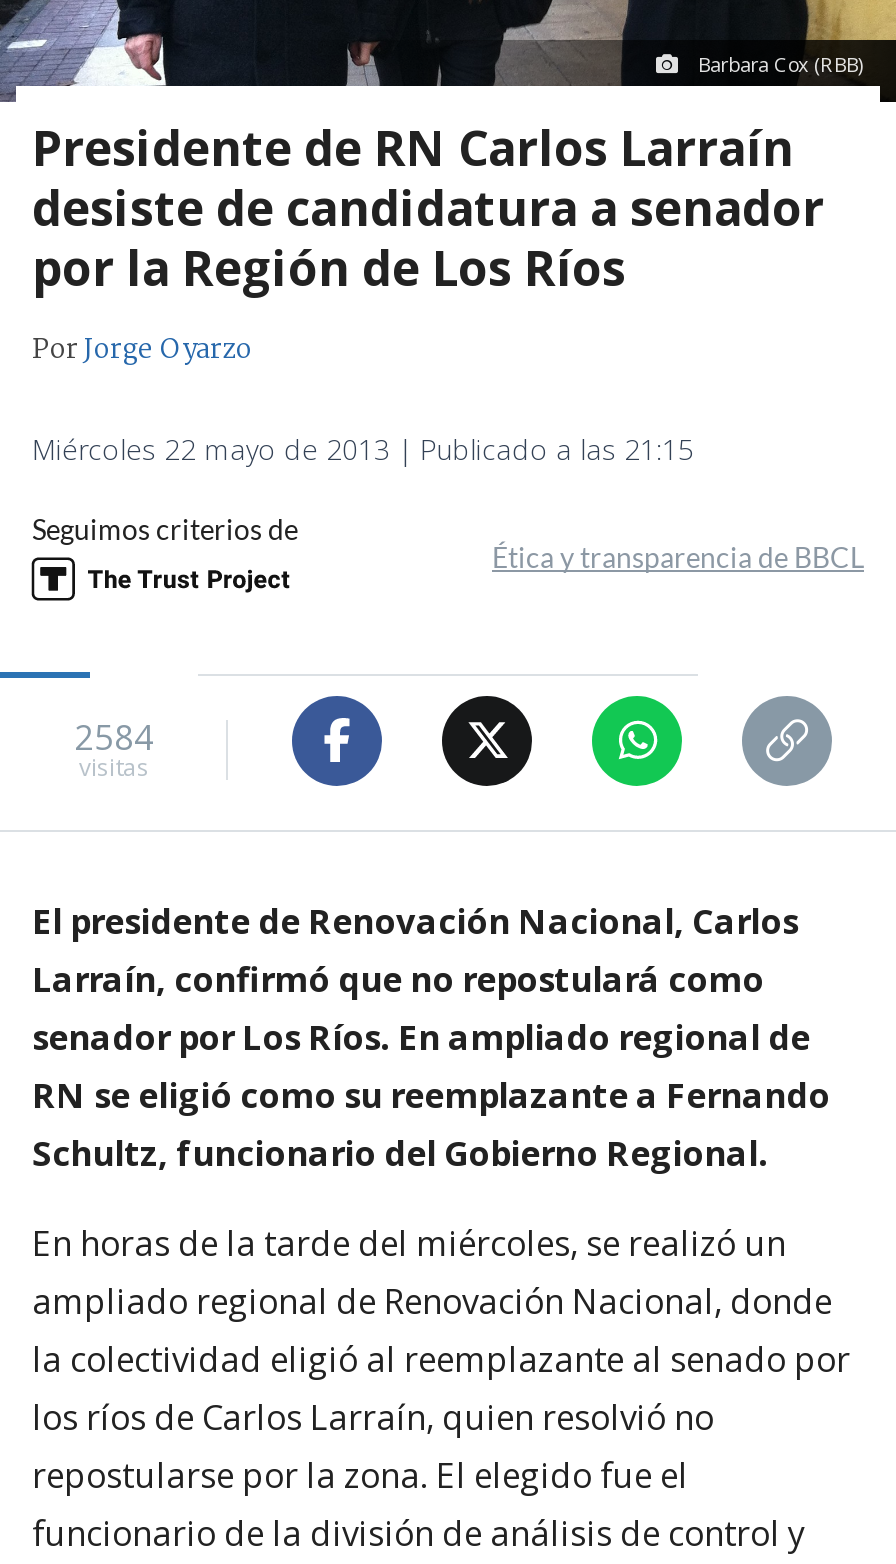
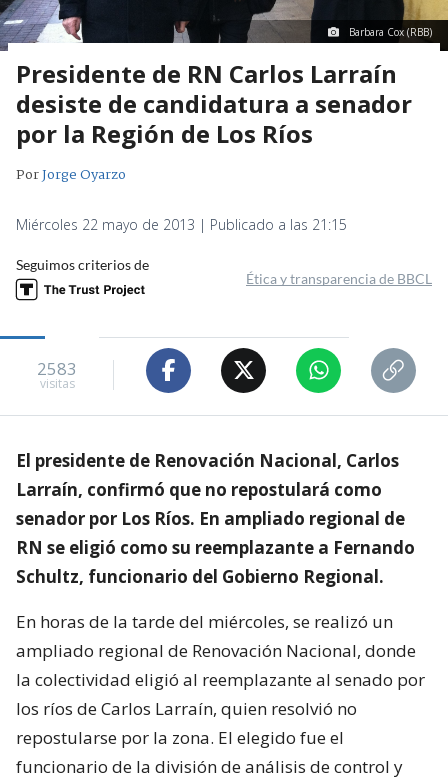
[74,715,154,761] 2584 -> [37,357,77,380] 2583

